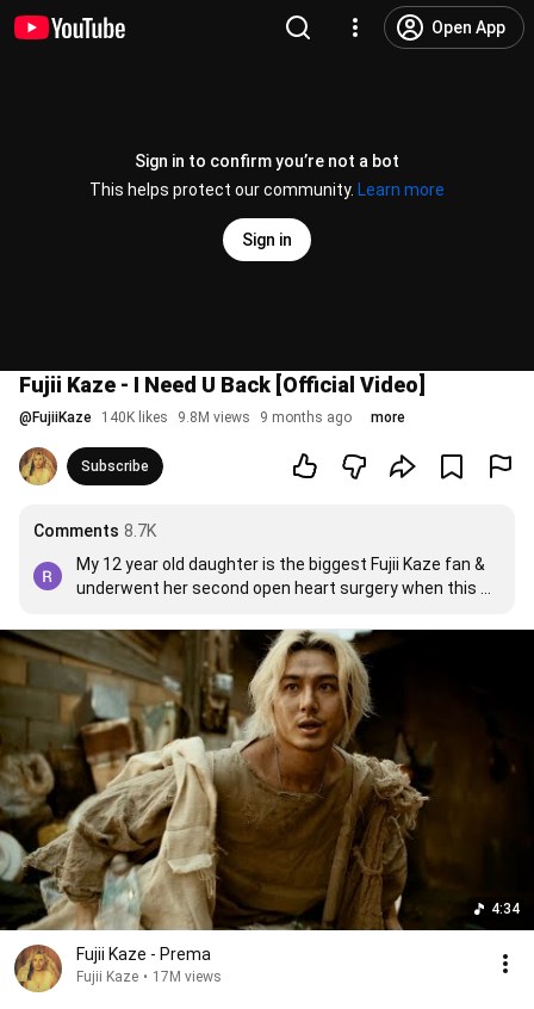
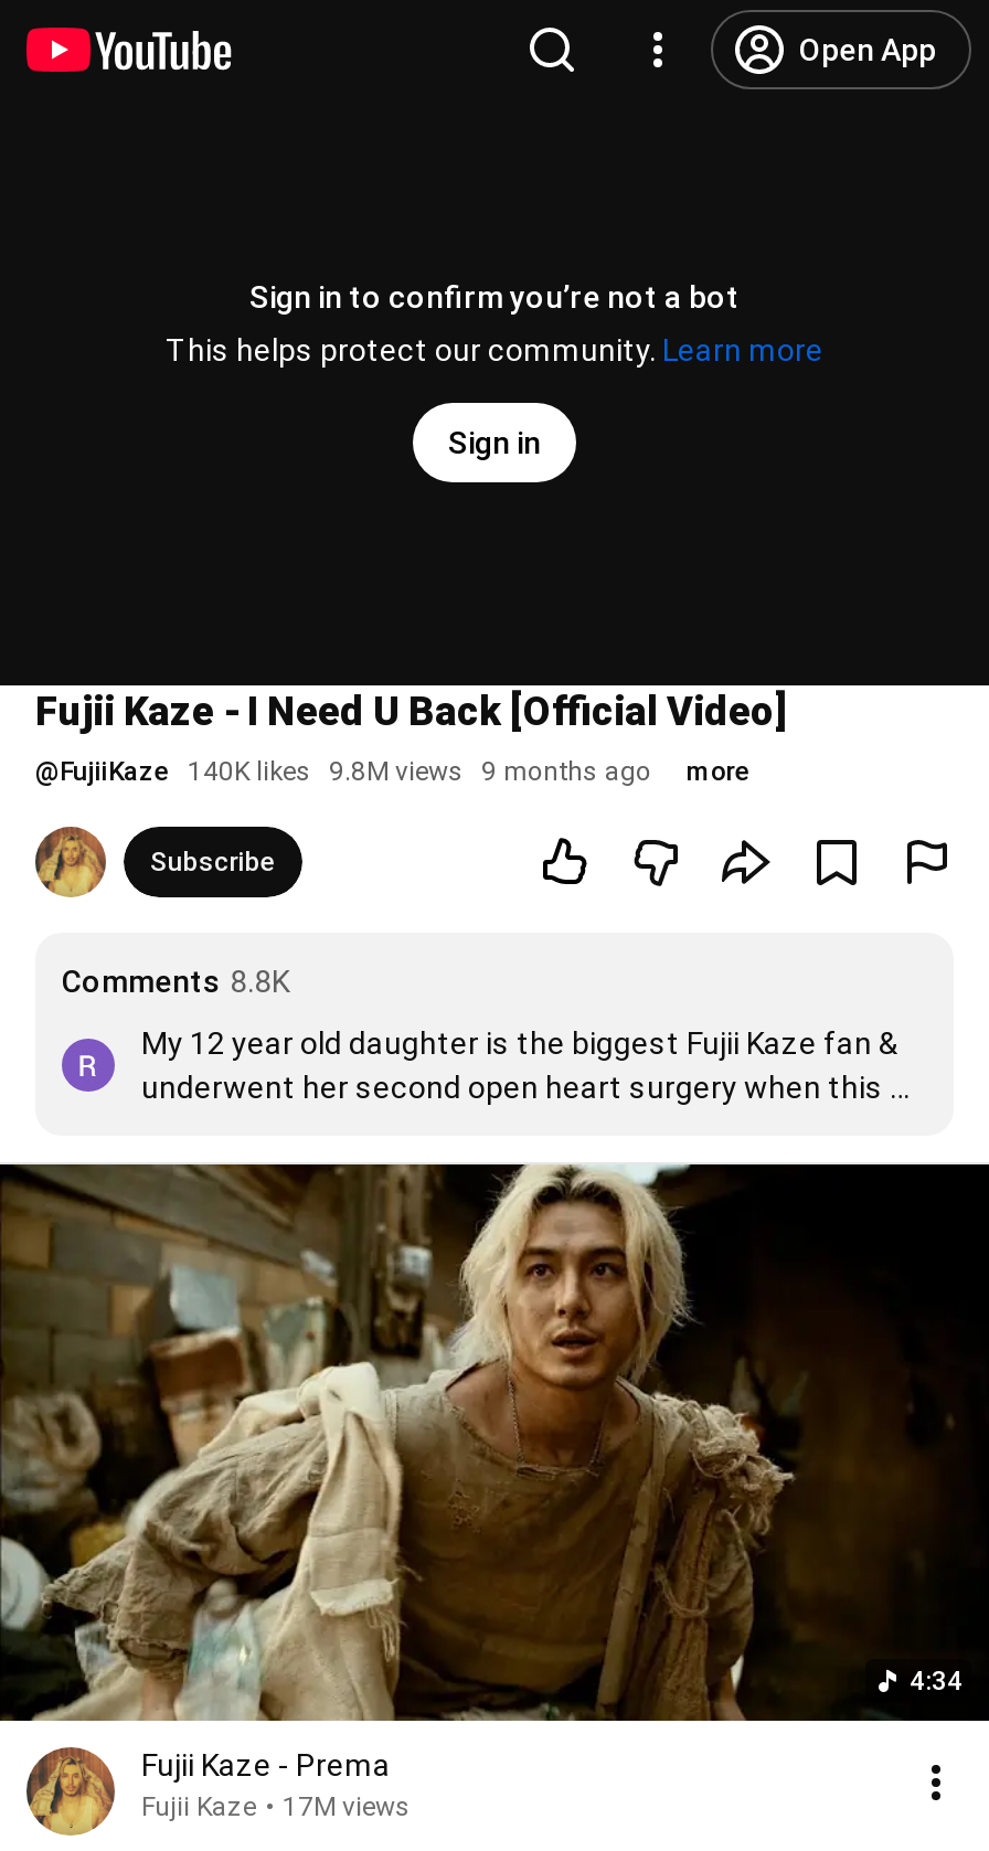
[33,521,156,540] Comments 8.7K -> [62,964,289,999] Comments 8.8K

